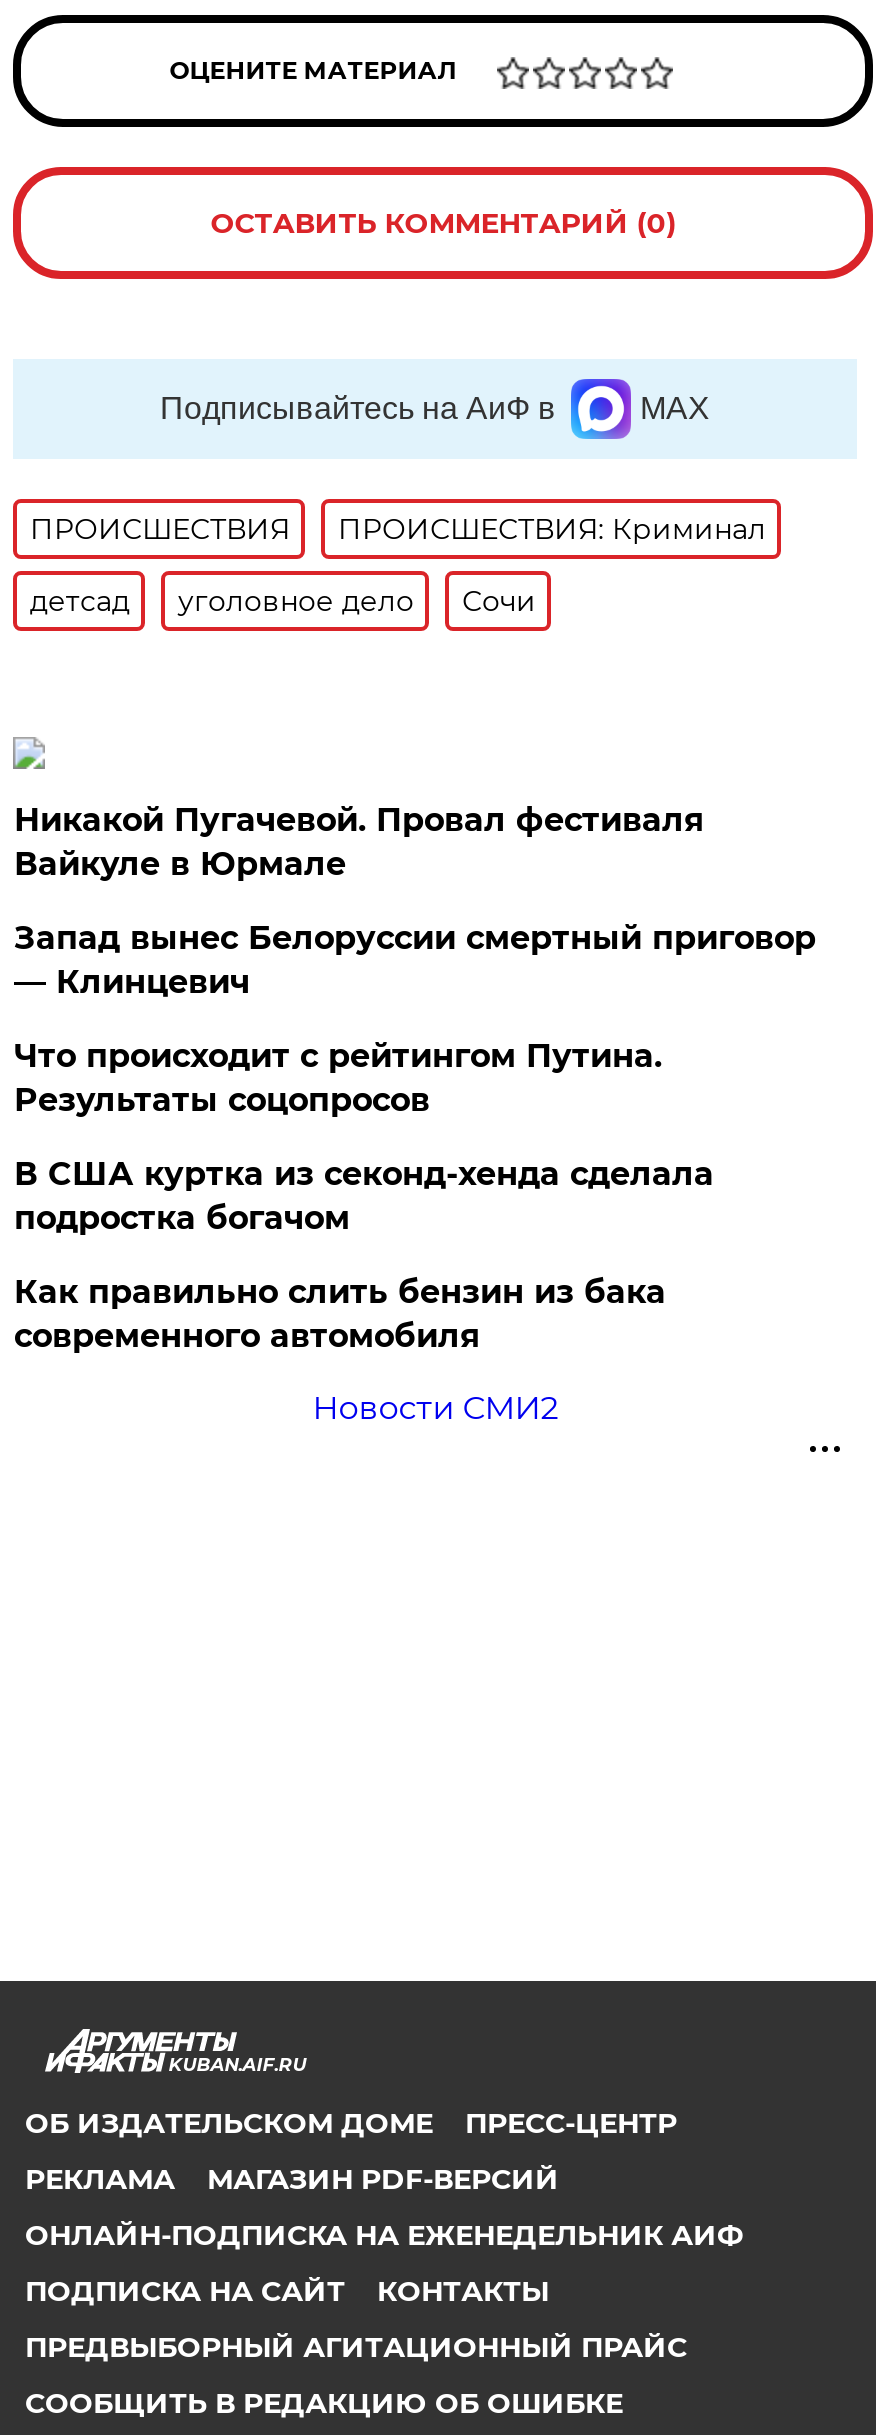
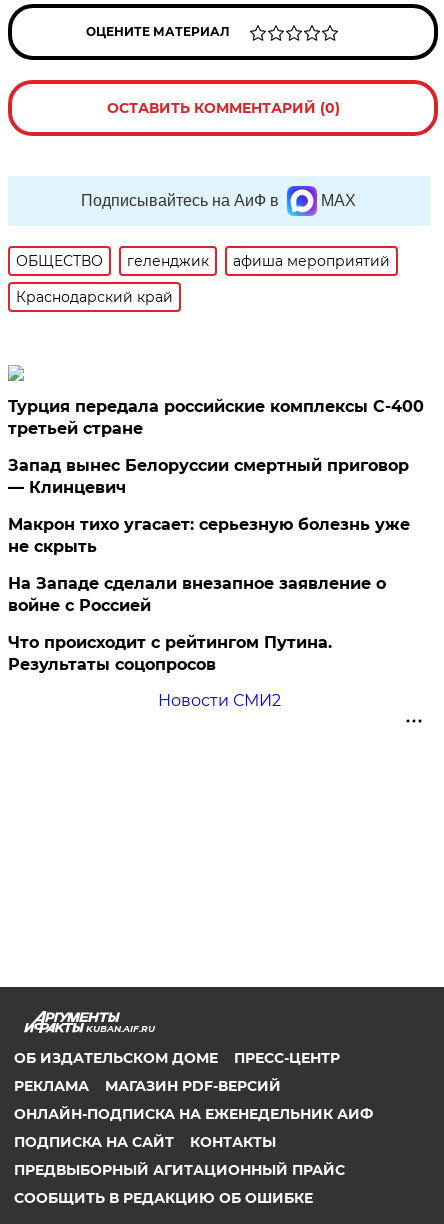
[30,511,766,547] ПРОИСШЕСТВИЯ | ПРОИСШЕСТВИЯ: Криминал -> [16,252,390,270] ОБЩЕСТВО | геленджик | афиша мероприятий
[30,583,536,619] детсад | уголовное дело | Сочи -> [16,288,173,306] Краснодарский край
[14,801,704,883] Никакой Пугачевой. Провал фестиваля | Вайкуле в Юрмале -> [8,397,424,438] Турция передала российские комплексы С-400 | третьей стране
none -> [8,515,410,615] Макрон тихо угасает: серьезную болезнь уже | не скрыть | На Западе сделали внезапное заявление о | войне с Россией
moved [14,1037,662,1119] -> [8,633,332,674]: Что происходит с рейтингом Путина. | Результаты соцопросов
[14,1155,714,1355] В США куртка из секонд-хенда сделала | подростка богачом | Как правильно слить бензин из бака | современного автомобиля -> none

